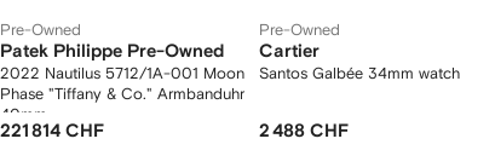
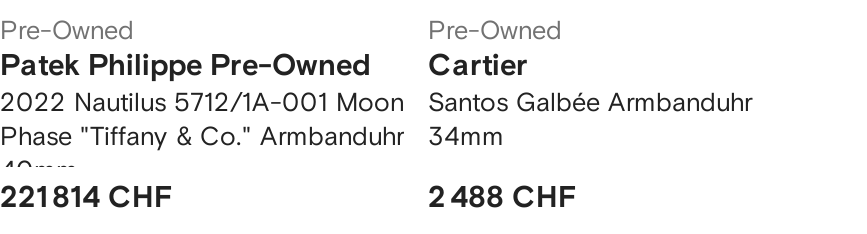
[259,65,460,81] Santos Galbée 34mm watch -> [428,89,752,149] Santos Galbée Armbanduhr | 34mm

